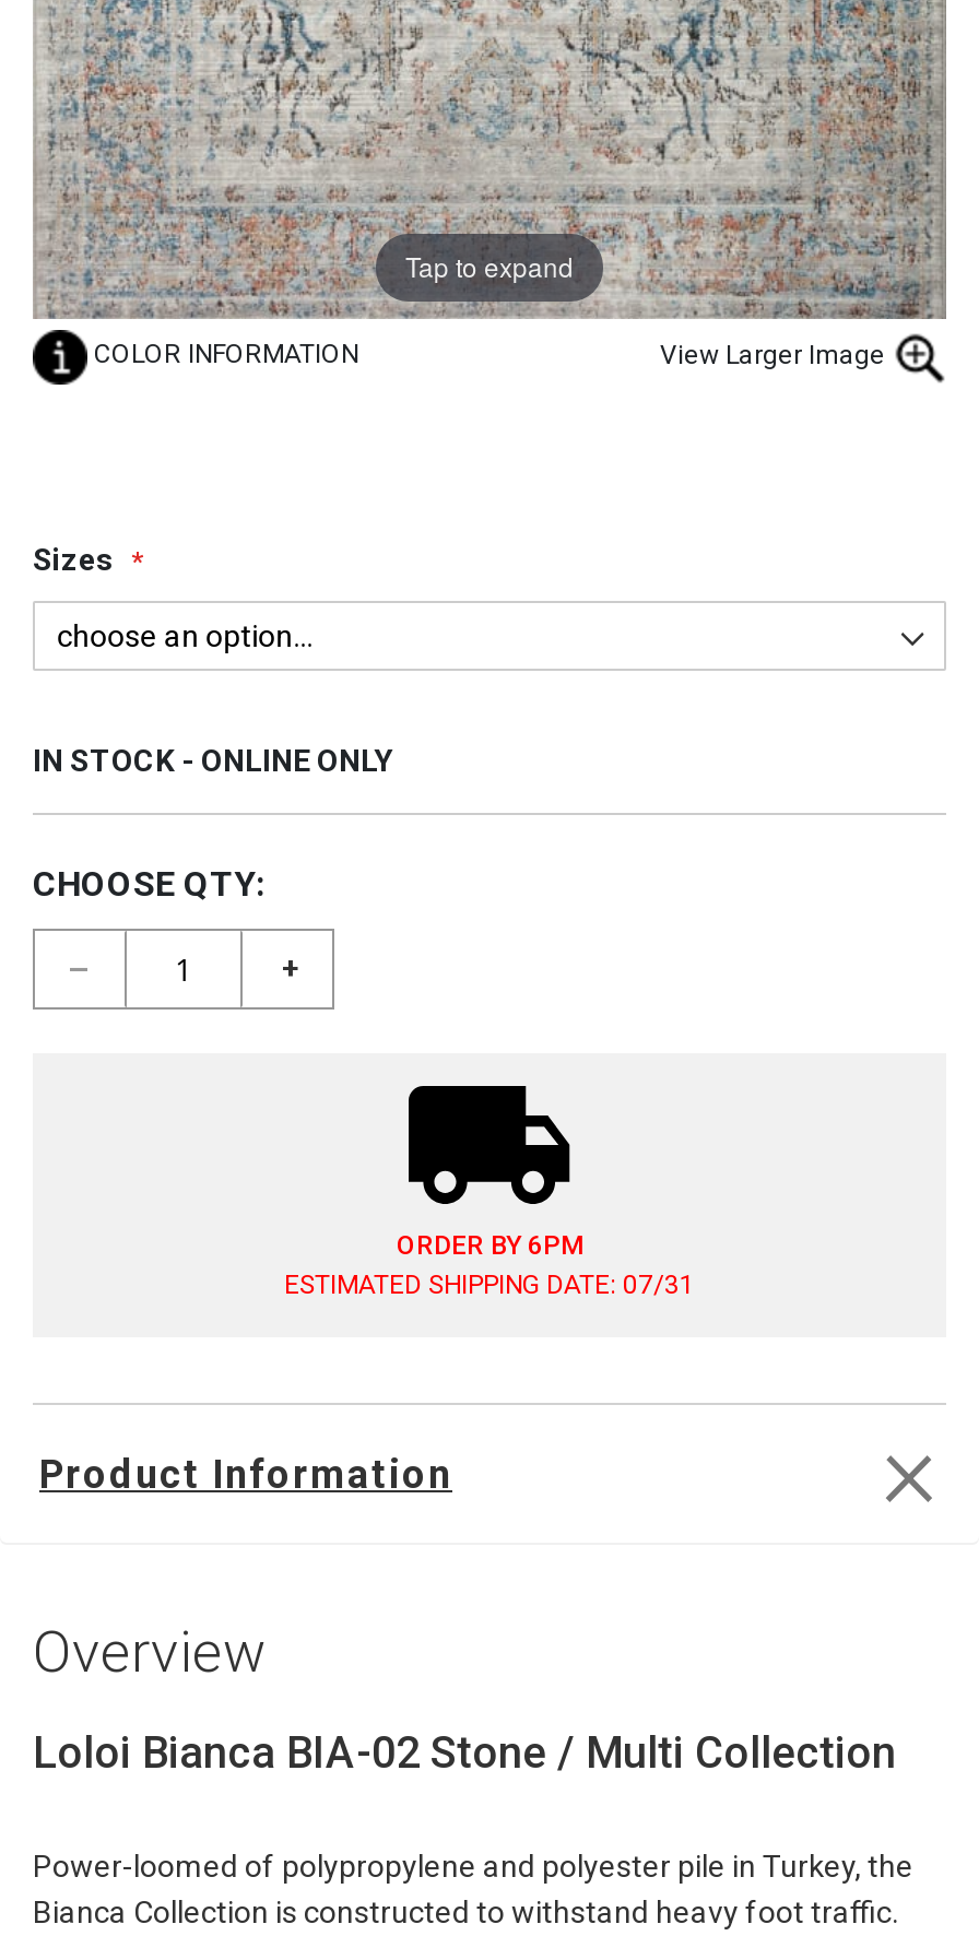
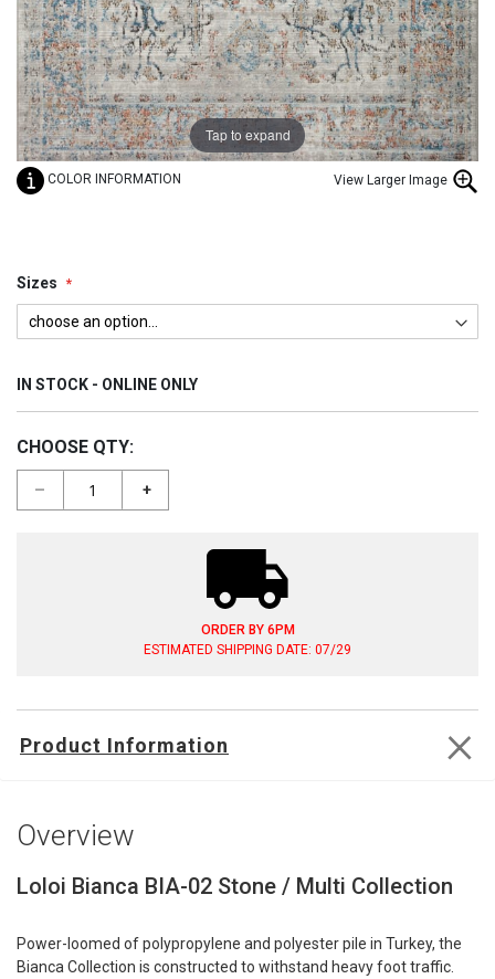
[284,1269,695,1300] ESTIMATED SHIPPING DATE: 07/31 -> [144,642,351,657] ESTIMATED SHIPPING DATE: 07/29

